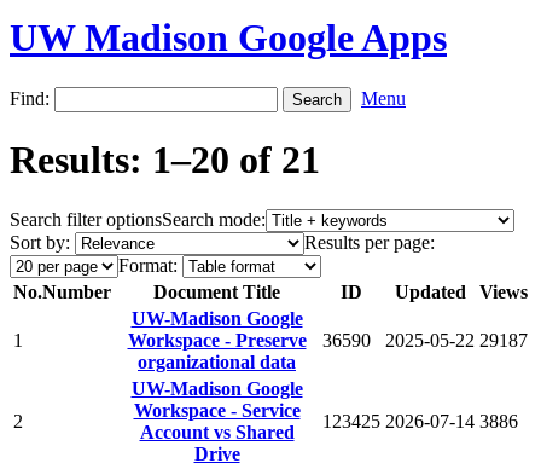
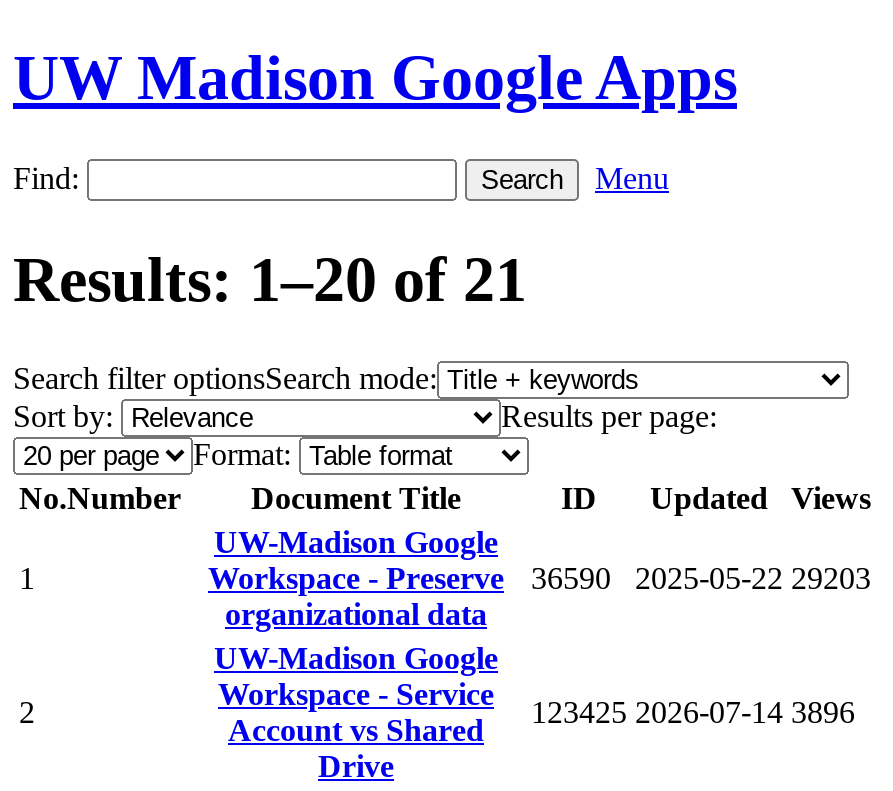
[127,330,528,350] Workspace - Preserve 36590 2025-05-22 29187 -> [208,561,871,595] Workspace - Preserve 36590 2025-05-22 29203
[322,411,518,431] 123425 2026-07-14 3886 -> [531,695,855,729] 123425 2026-07-14 3896

